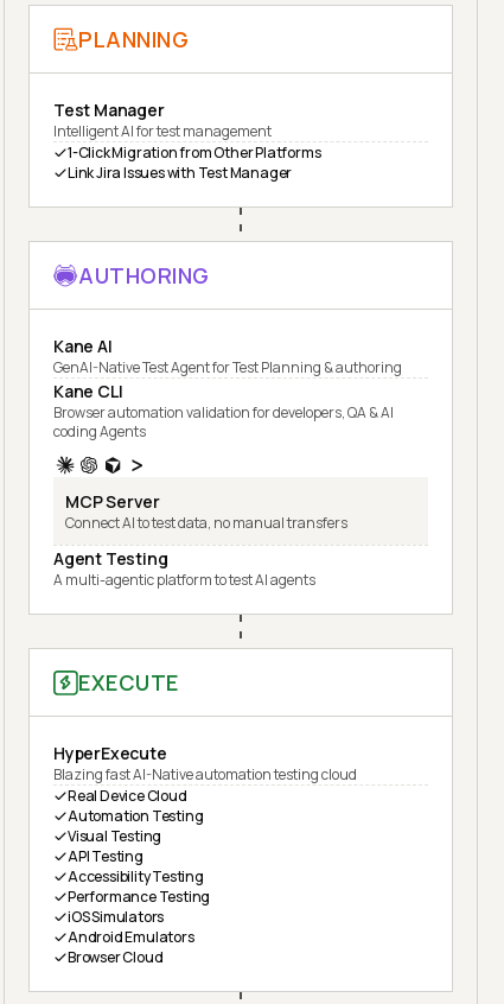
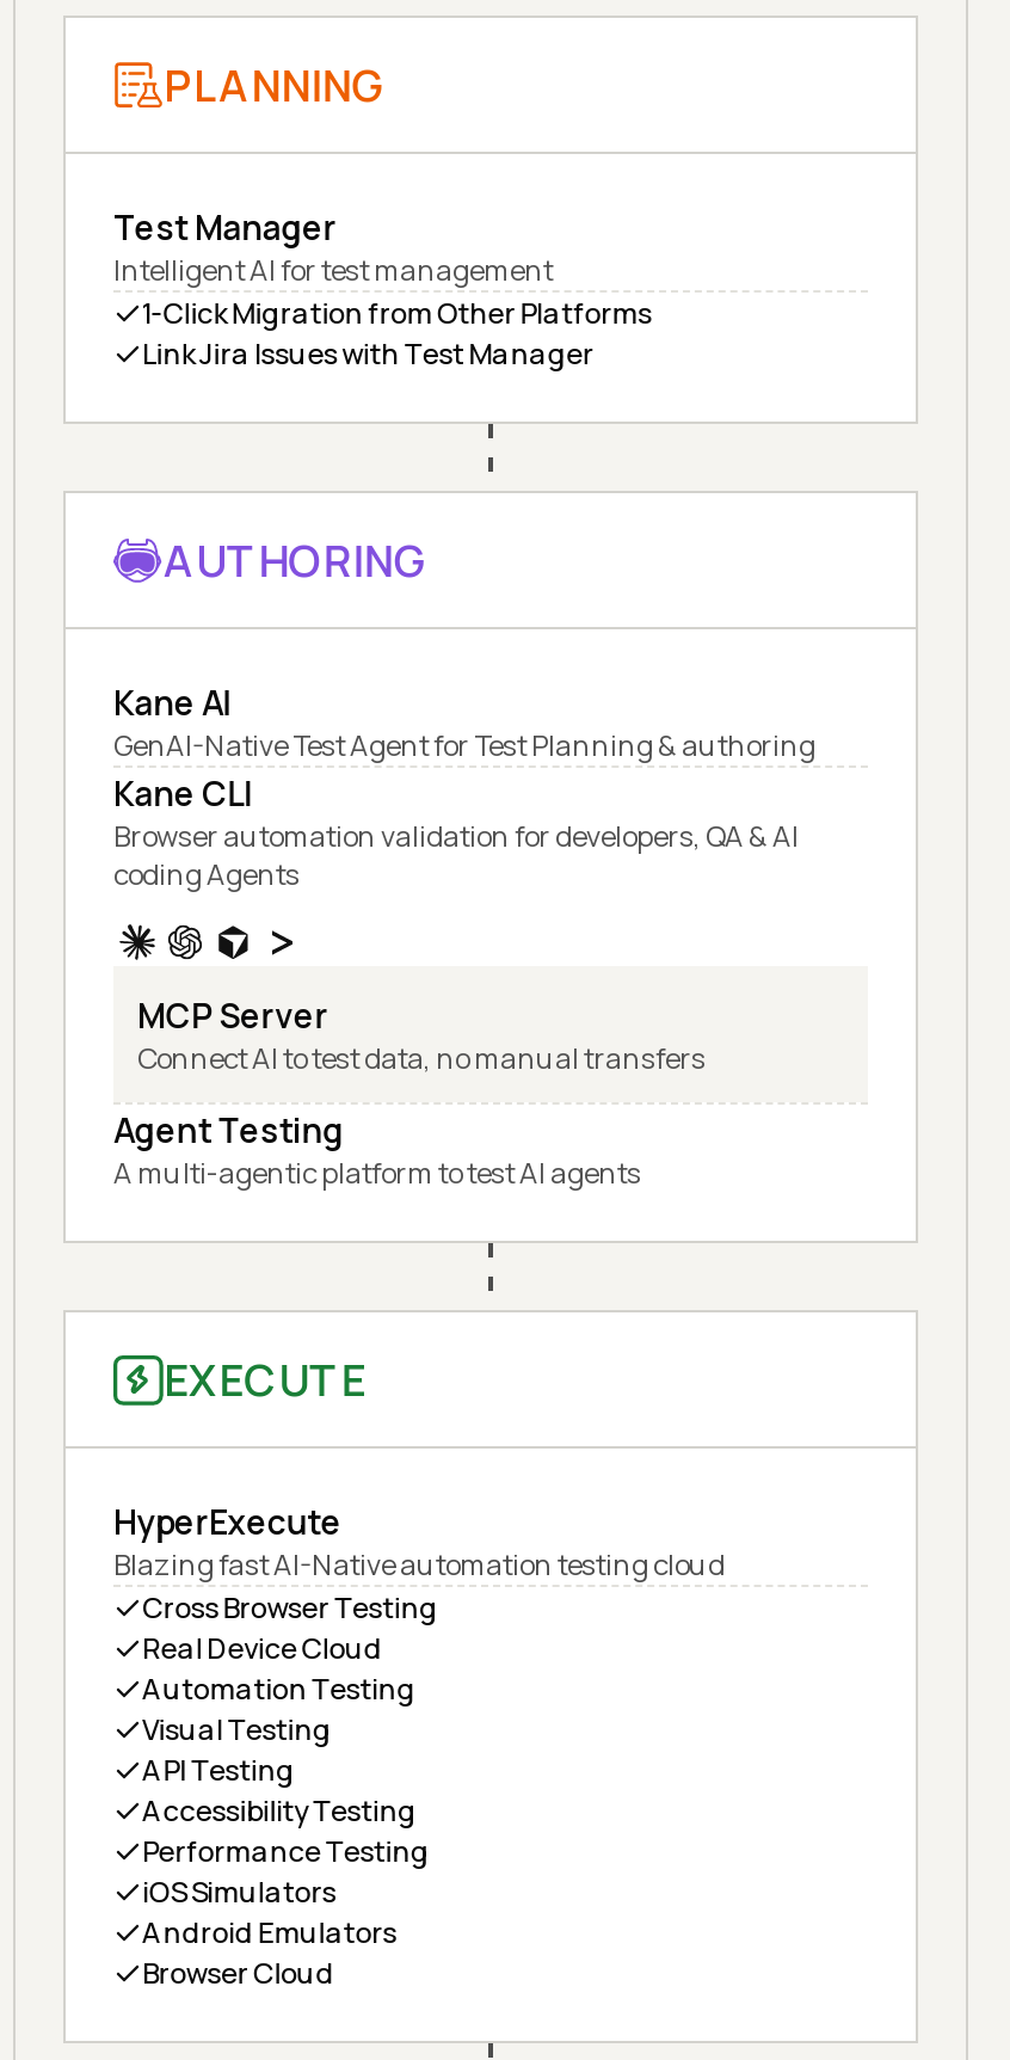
none -> [142,1588,438,1628] Cross Browser Testing

